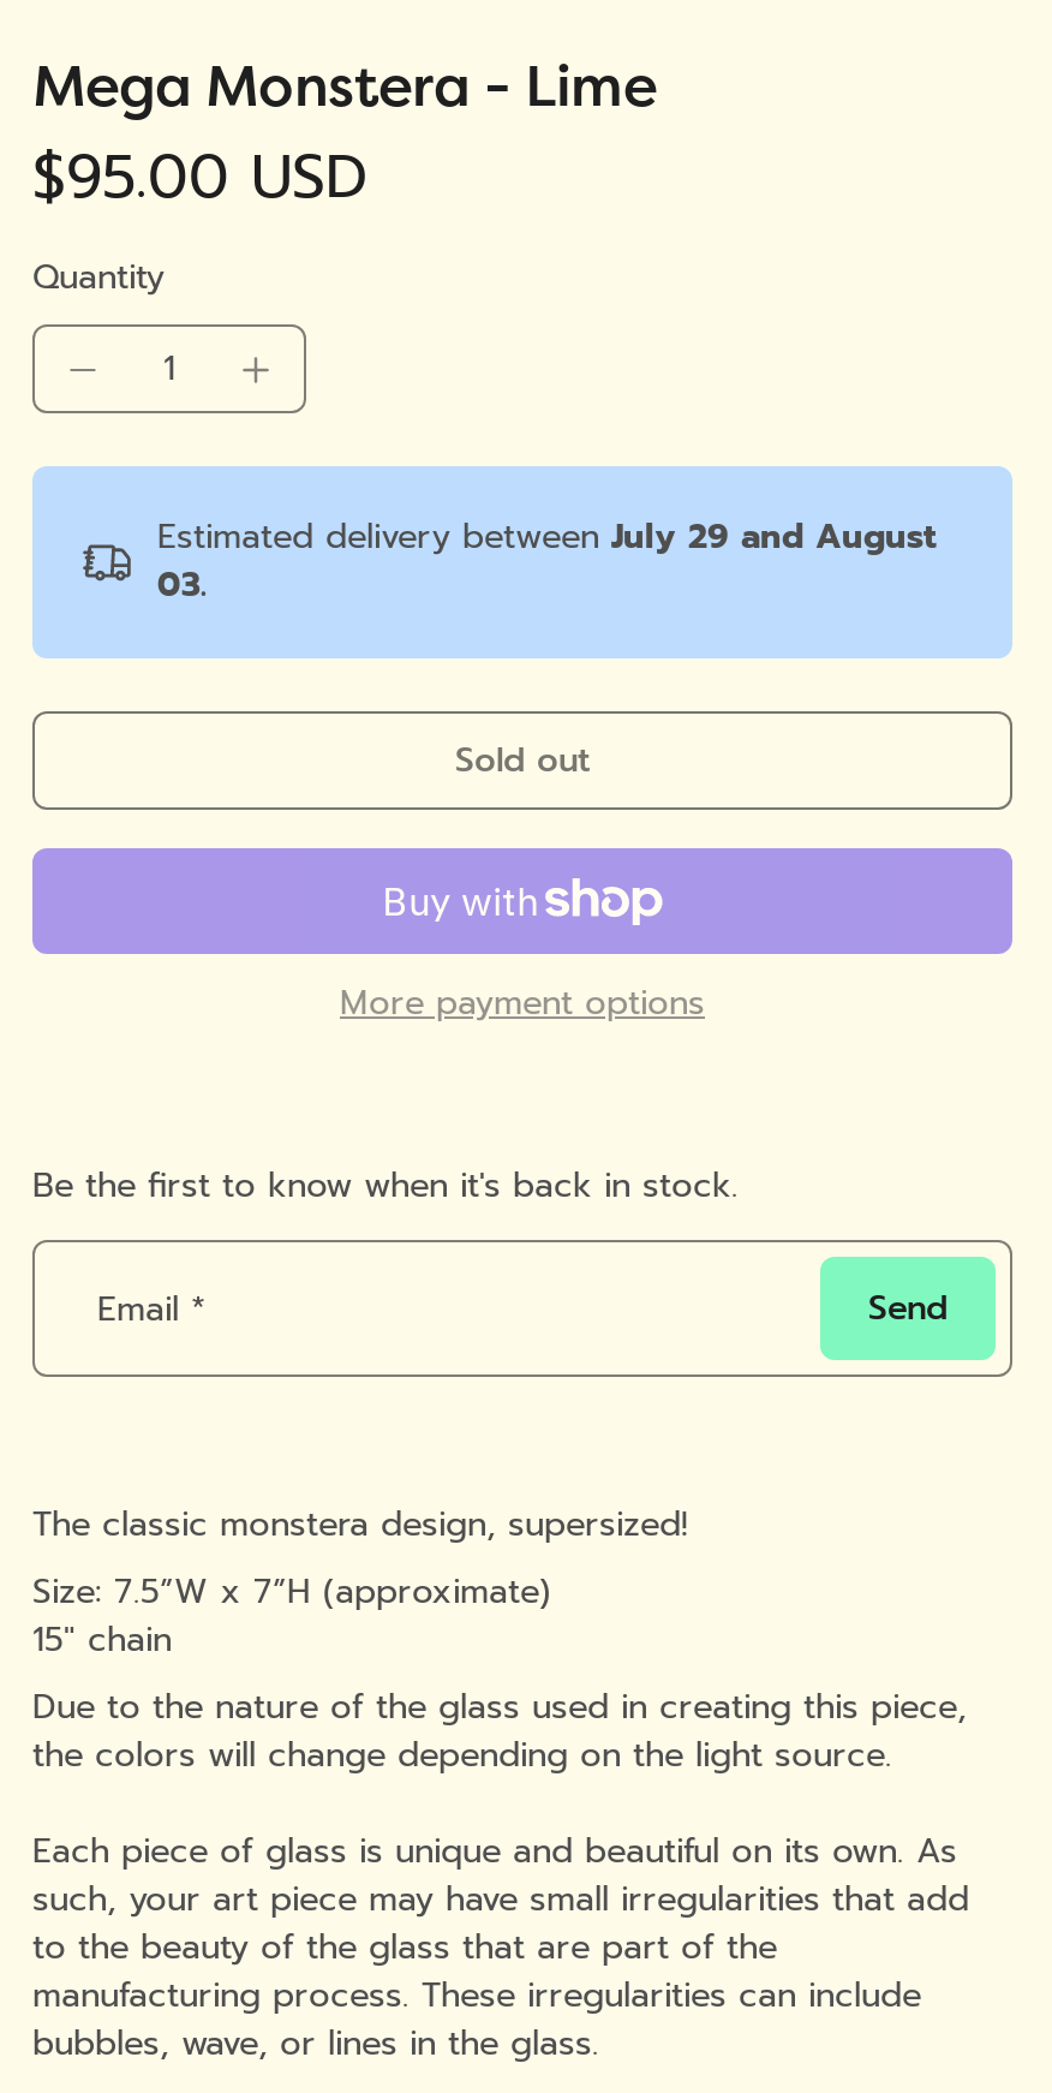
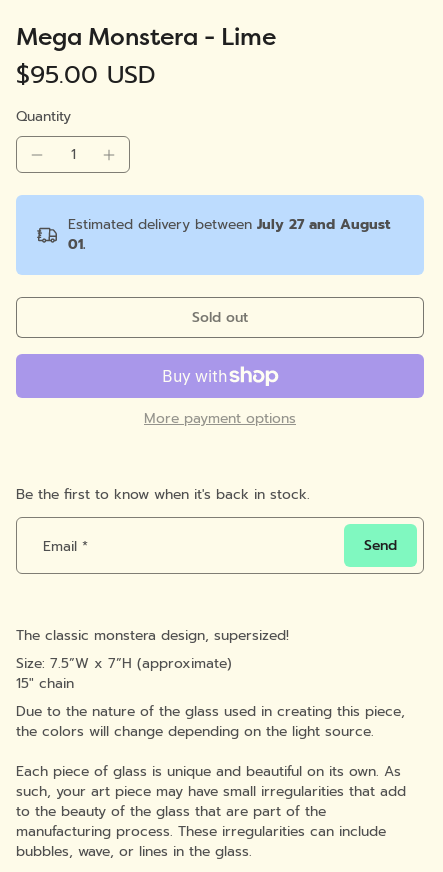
[157,513,936,563] Estimated delivery between July 29 and August -> [68,214,390,235] Estimated delivery between July 27 and August
[157,561,205,611] 03. -> [68,234,85,255] 01.

